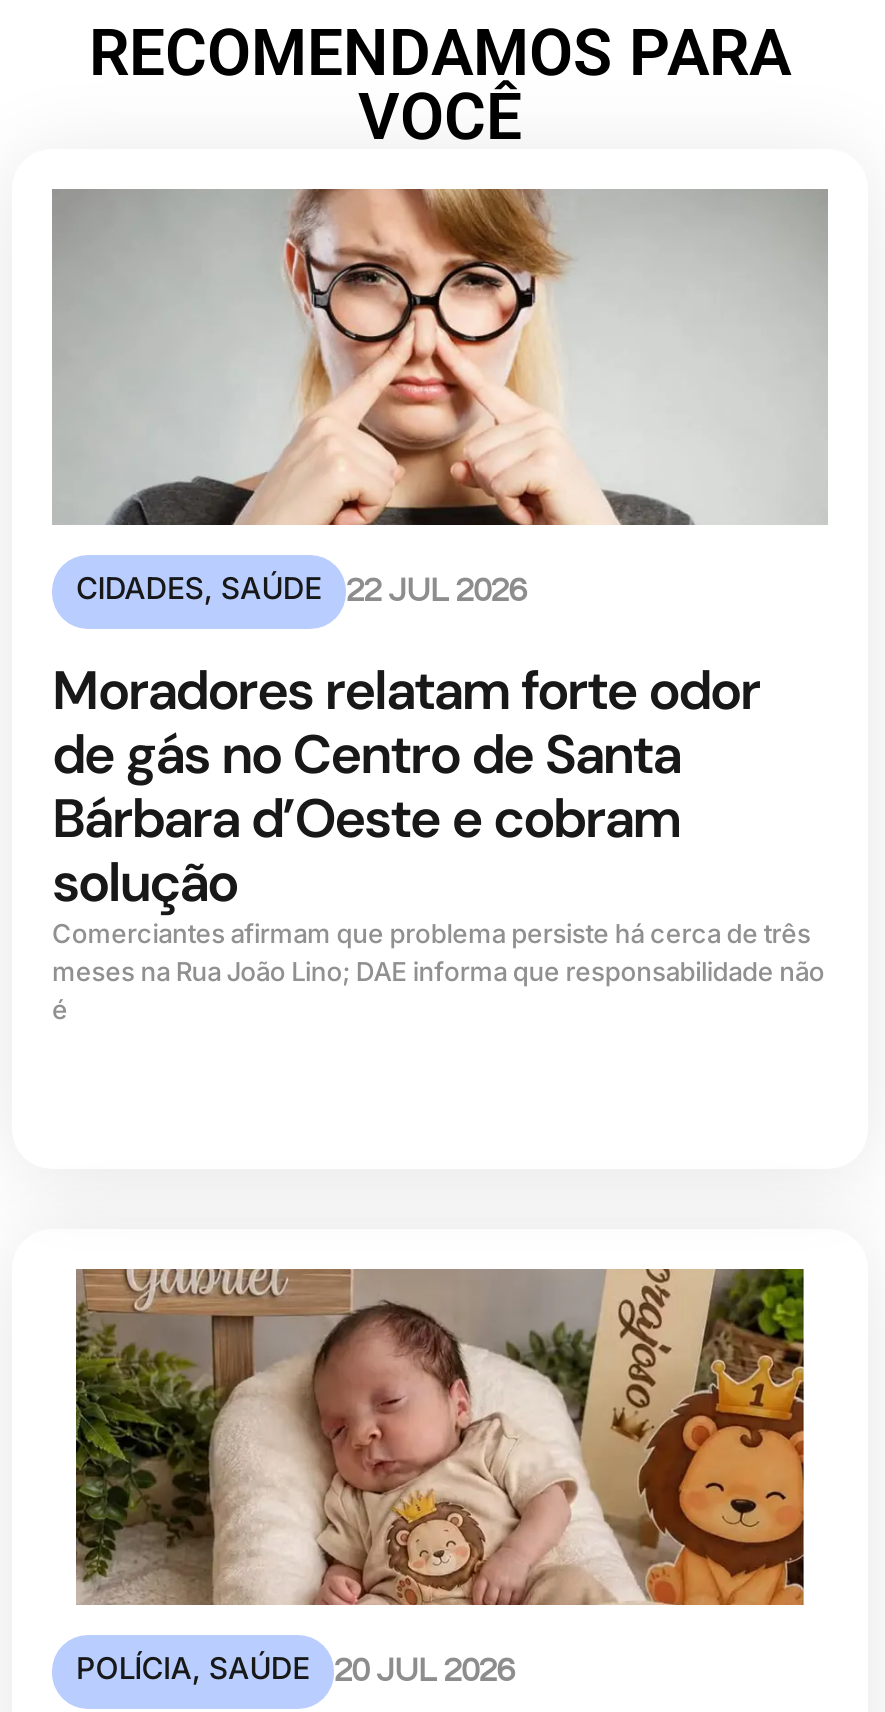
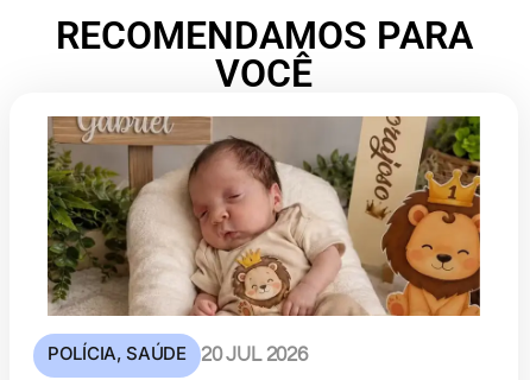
[50,187,830,1025] [image] | CIDADES, SAÚDE | 22 JUL 2026 | Moradores relatam forte odor | de gás no Centro de Santa | Bárbara d’Oeste e cobram | solução | Comerciantes afirmam que problema persiste há cerca de três | meses na Rua João Lino; DAE informa que responsabilidade não | é -> none

